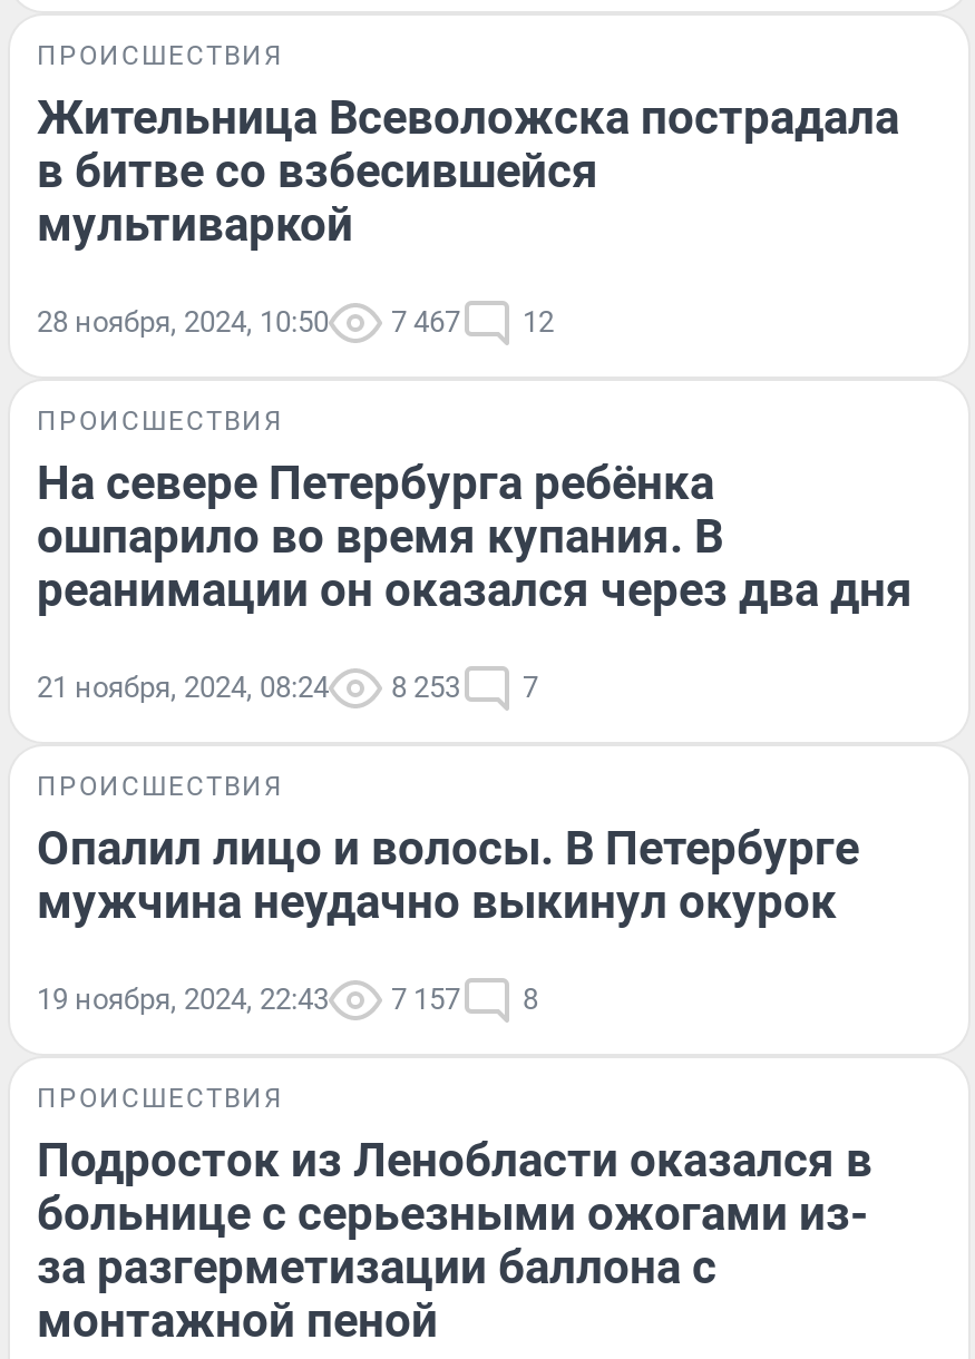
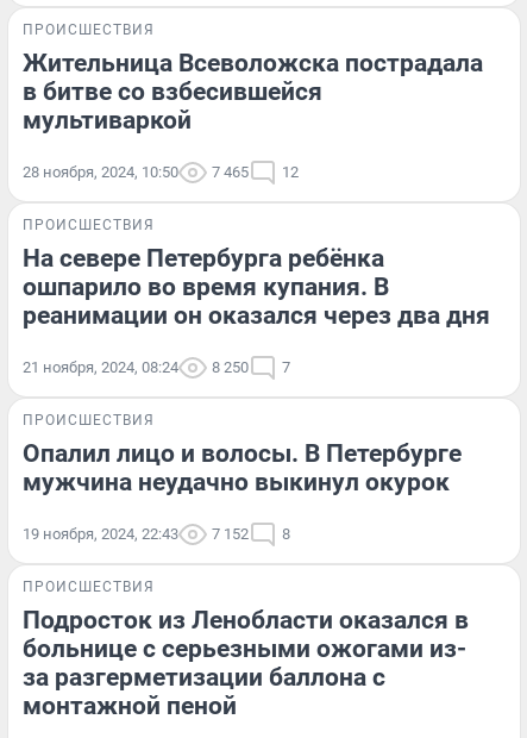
[37,306,554,339] 28 ноября, 2024, 10:50 7 467 12 -> [23,163,299,181] 28 ноября, 2024, 10:50 7 465 12
[37,671,538,704] 21 ноября, 2024, 08:24 8 253 7 -> [23,359,290,376] 21 ноября, 2024, 08:24 8 250 7
[37,983,538,1016] 19 ноября, 2024, 22:43 7 157 8 -> [23,525,290,543] 19 ноября, 2024, 22:43 7 152 8

